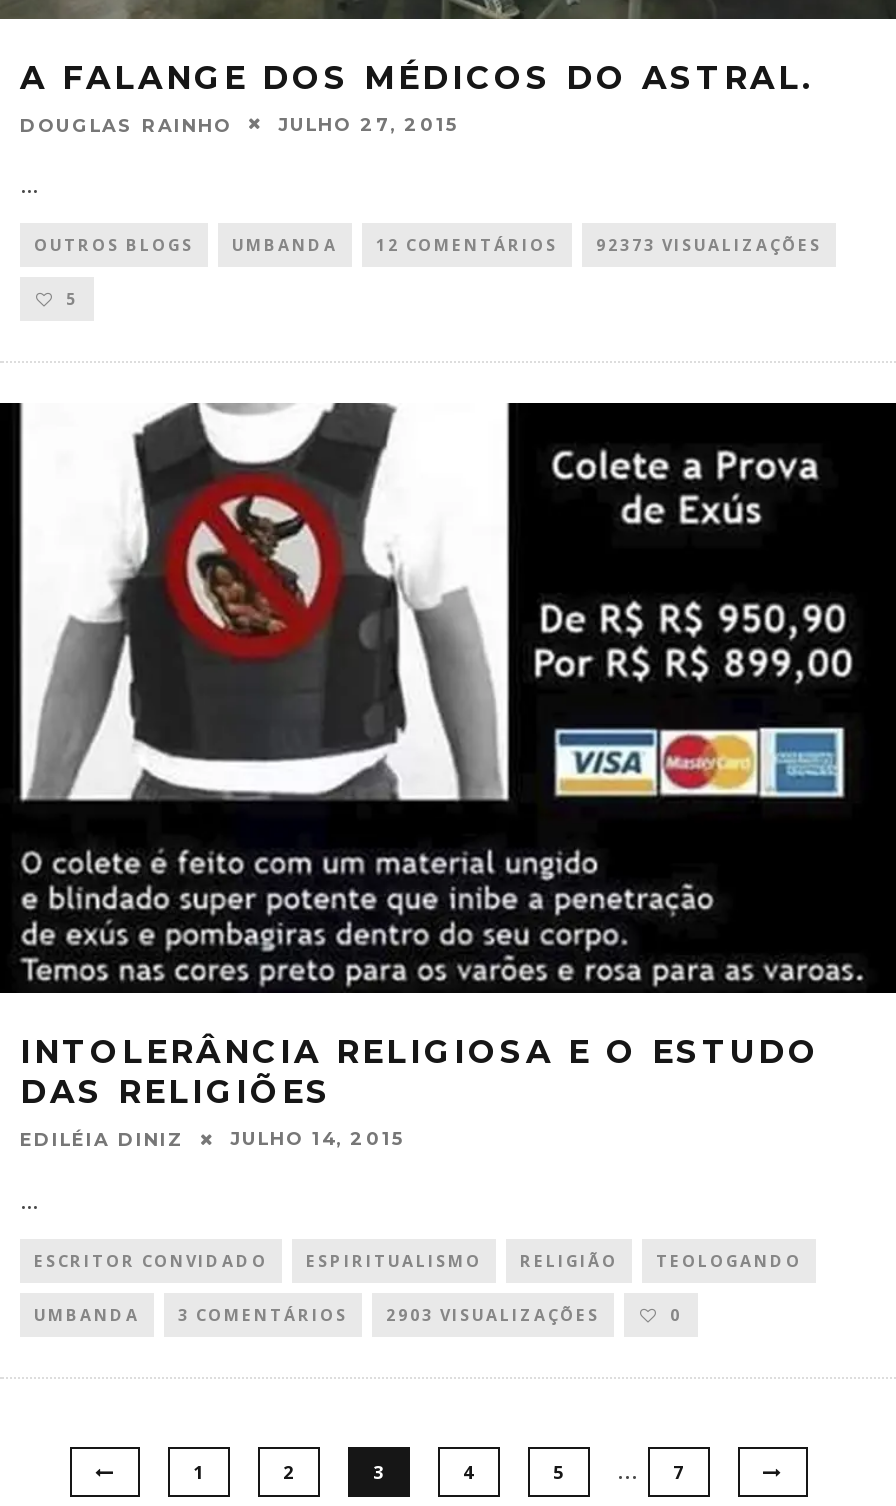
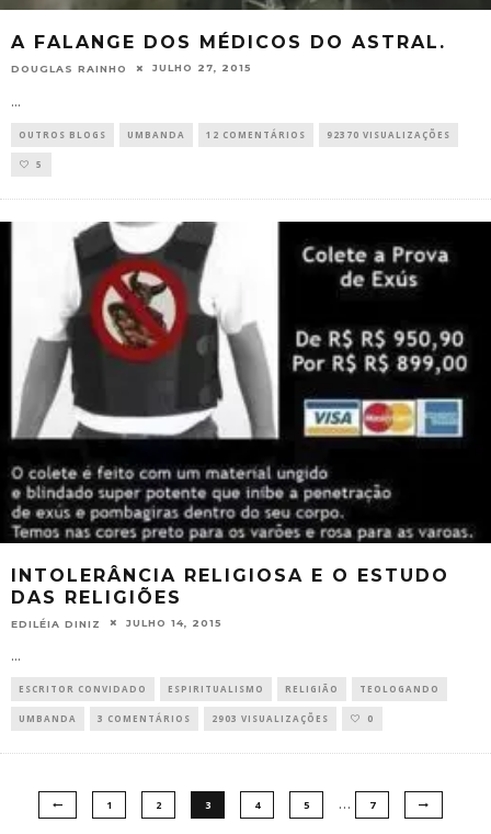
[596,234,822,256] 92373 VISUALIZAÇÕES -> [327,128,450,140] 92370 VISUALIZAÇÕES

